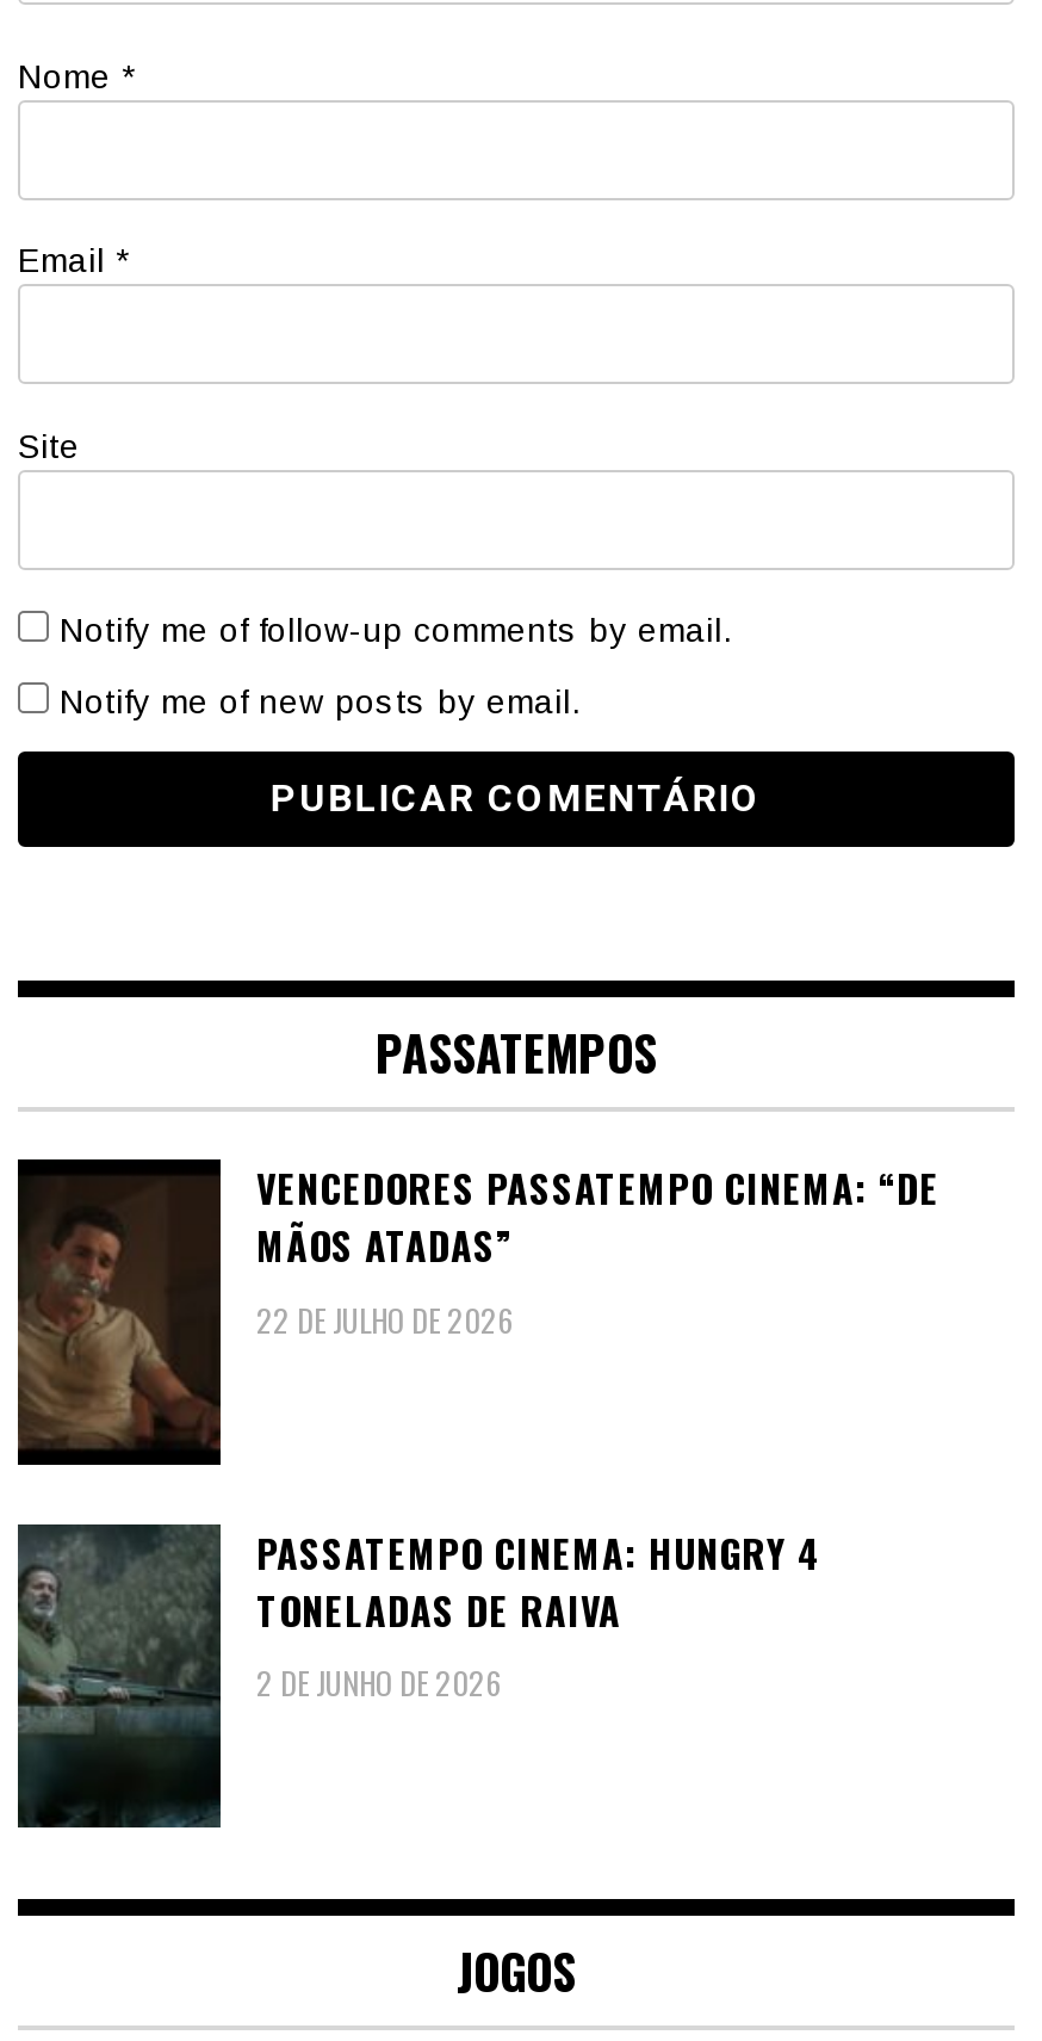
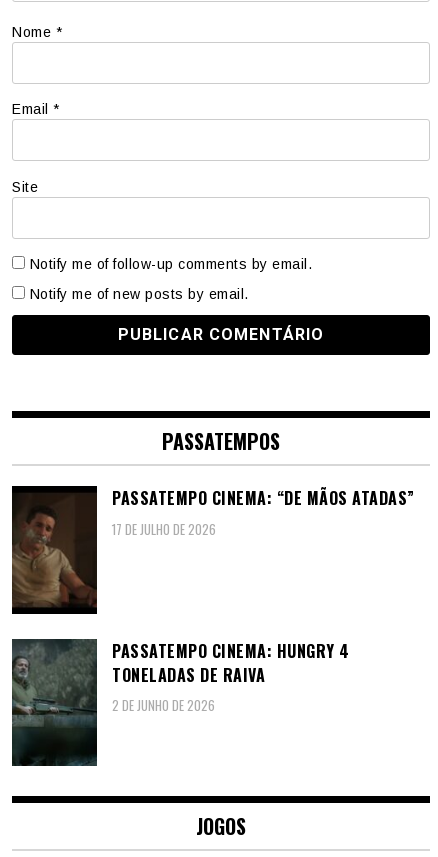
[256,1160,939,1343] VENCEDORES PASSATEMPO CINEMA: “DE | MÃOS ATADAS” | 22 DE JULHO DE 2026 -> [112,486,414,539] PASSATEMPO CINEMA: “DE MÃOS ATADAS” | 17 DE JULHO DE 2026

